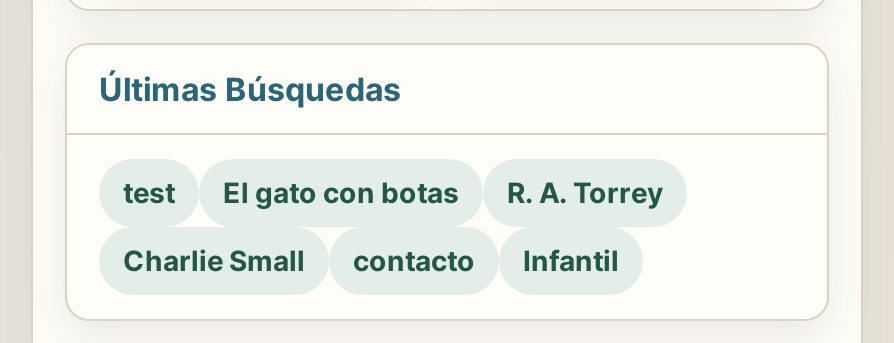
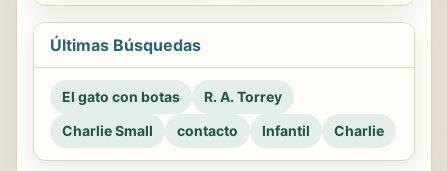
[123,176,175,210] test -> none
none -> [334,122,384,139] Charlie

